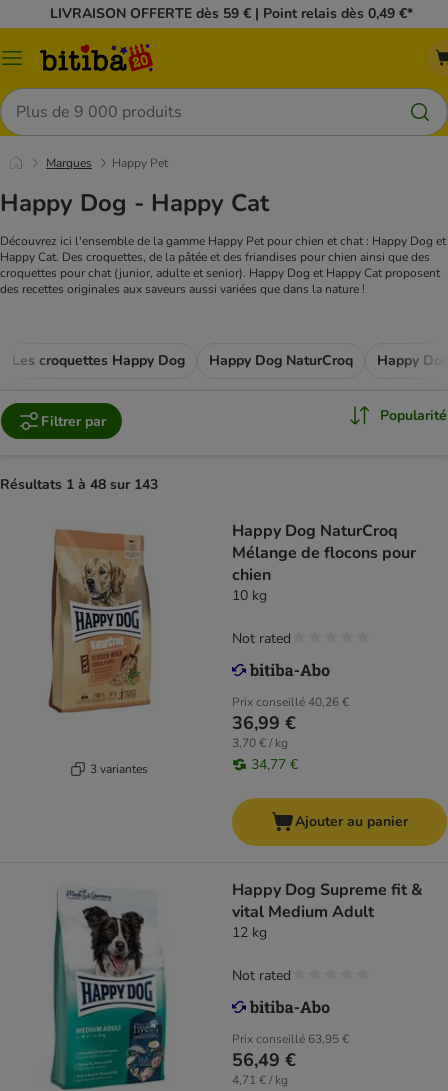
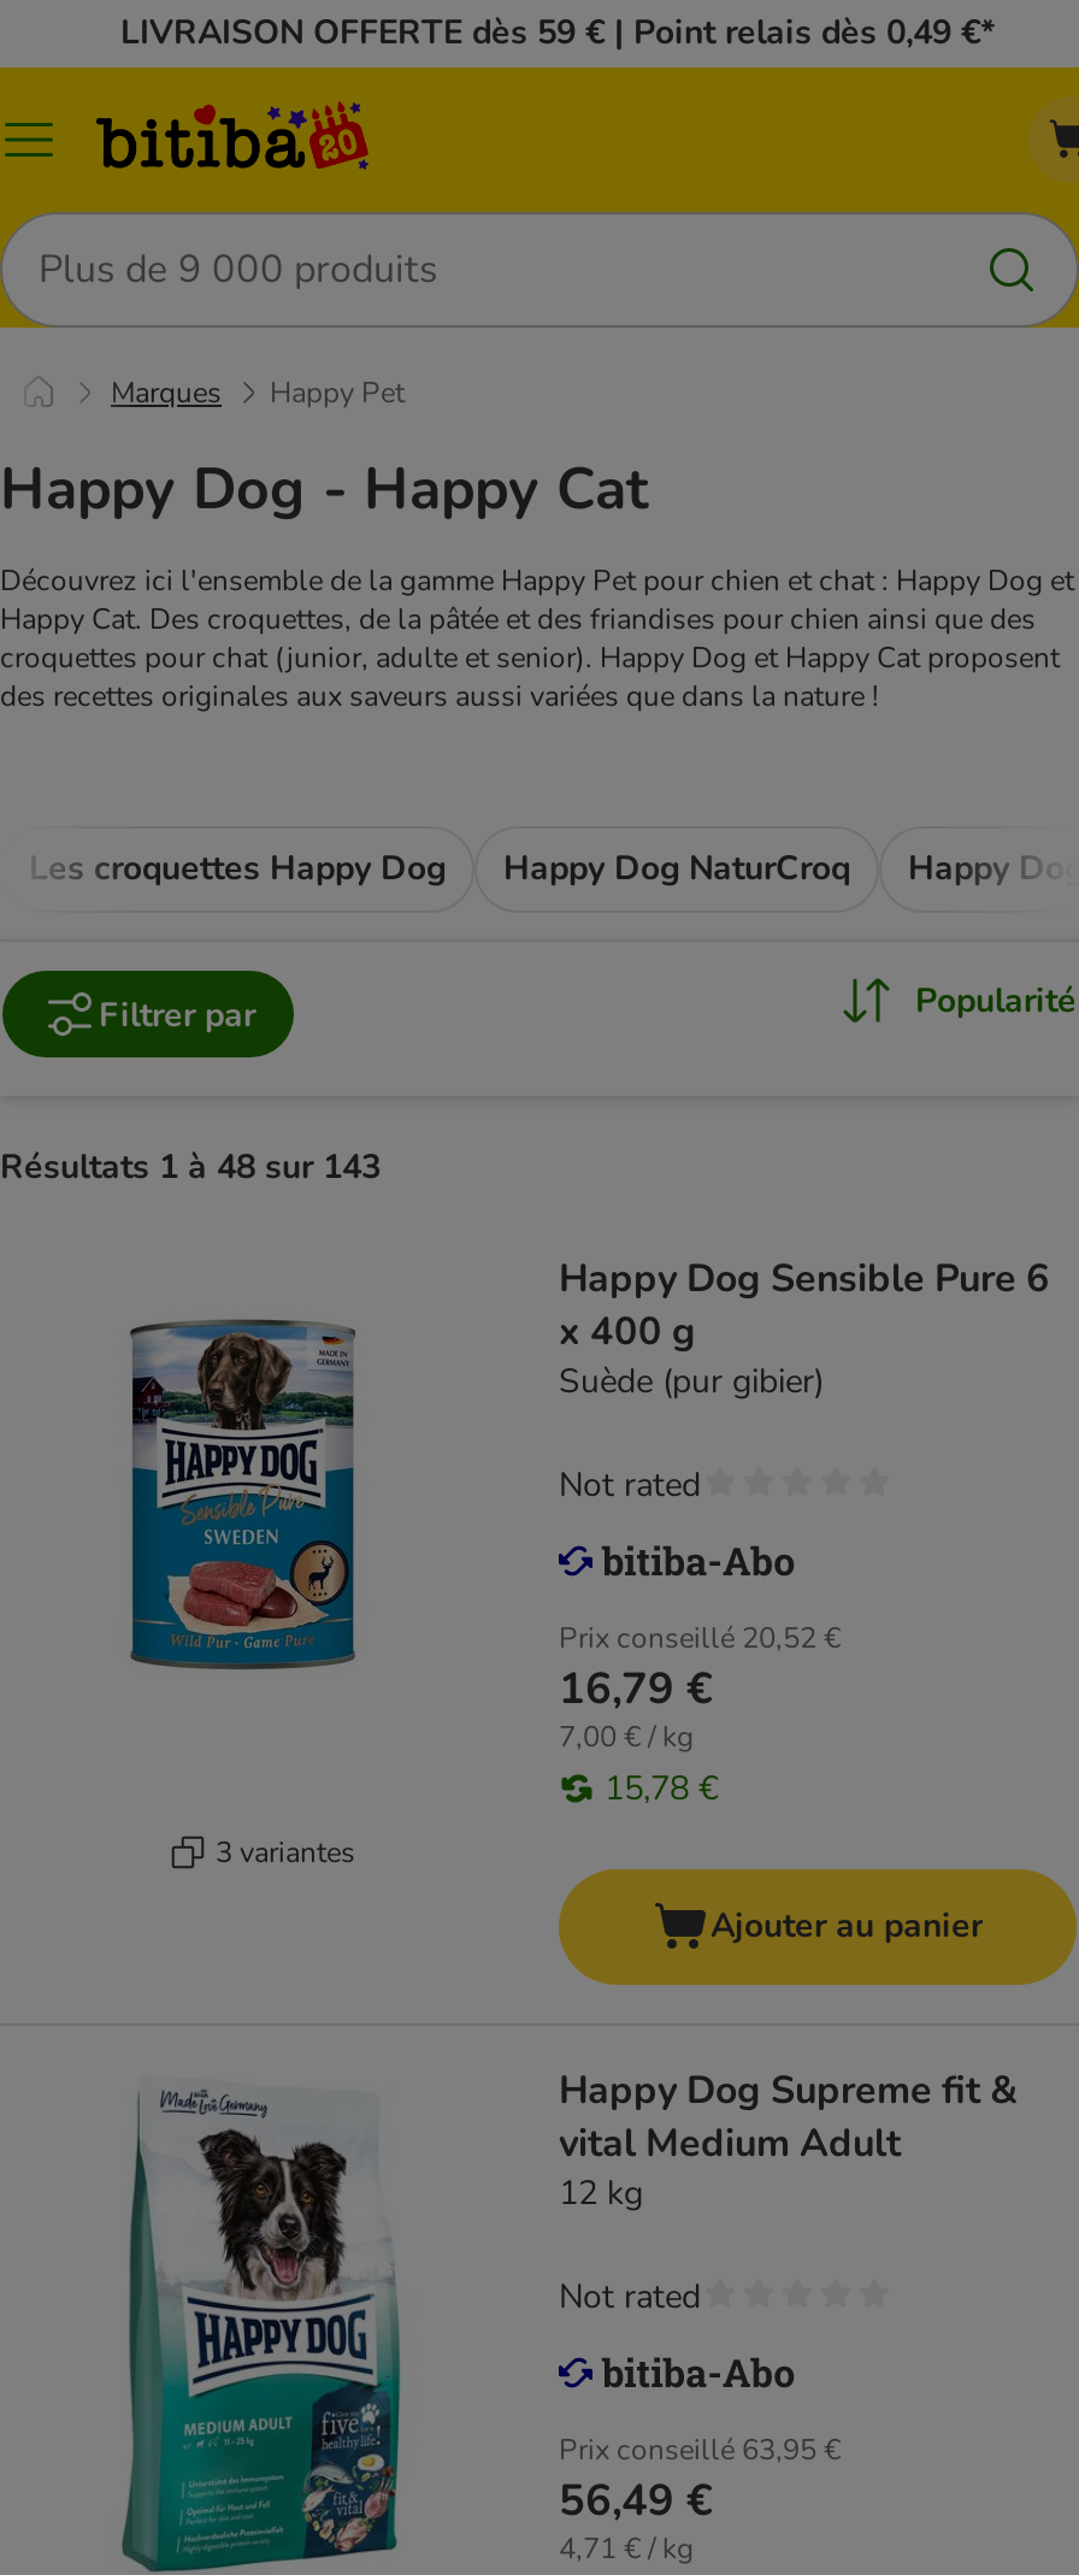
[232,520,416,605] Happy Dog NaturCroq | Mélange de flocons pour | chien | 10 kg -> [559,1253,1050,1405] Happy Dog Sensible Pure 6 | x 400 g | Suède (pur gibier)
[48,528,152,713] [image] -> [123,1274,364,1672] [image]
[232,694,349,774] Prix conseillé 40,26 € | 36,99 € | 3,70 € / kg | 34,77 € -> [559,1619,841,1812] Prix conseillé 20,52 € | 16,79 € | 7,00 € / kg | 15,78 €

